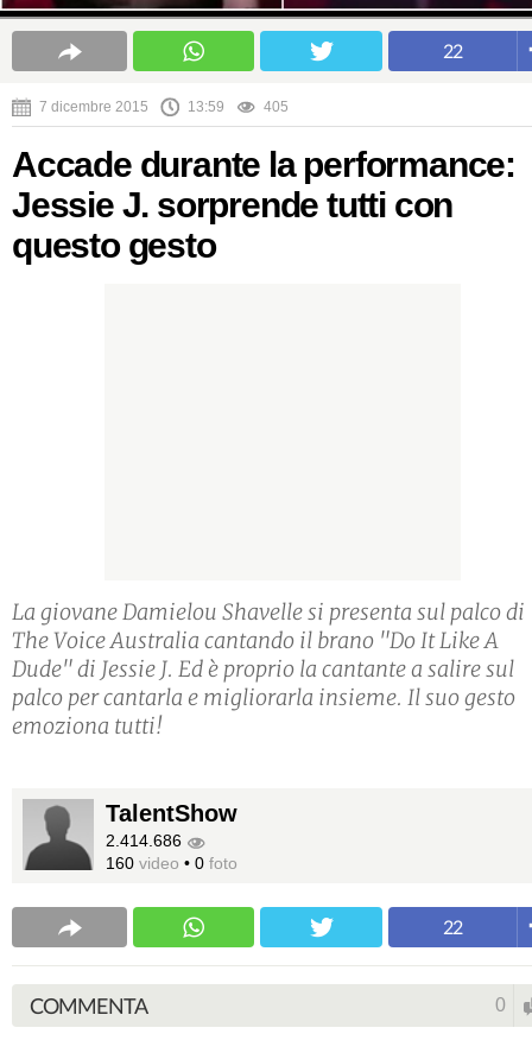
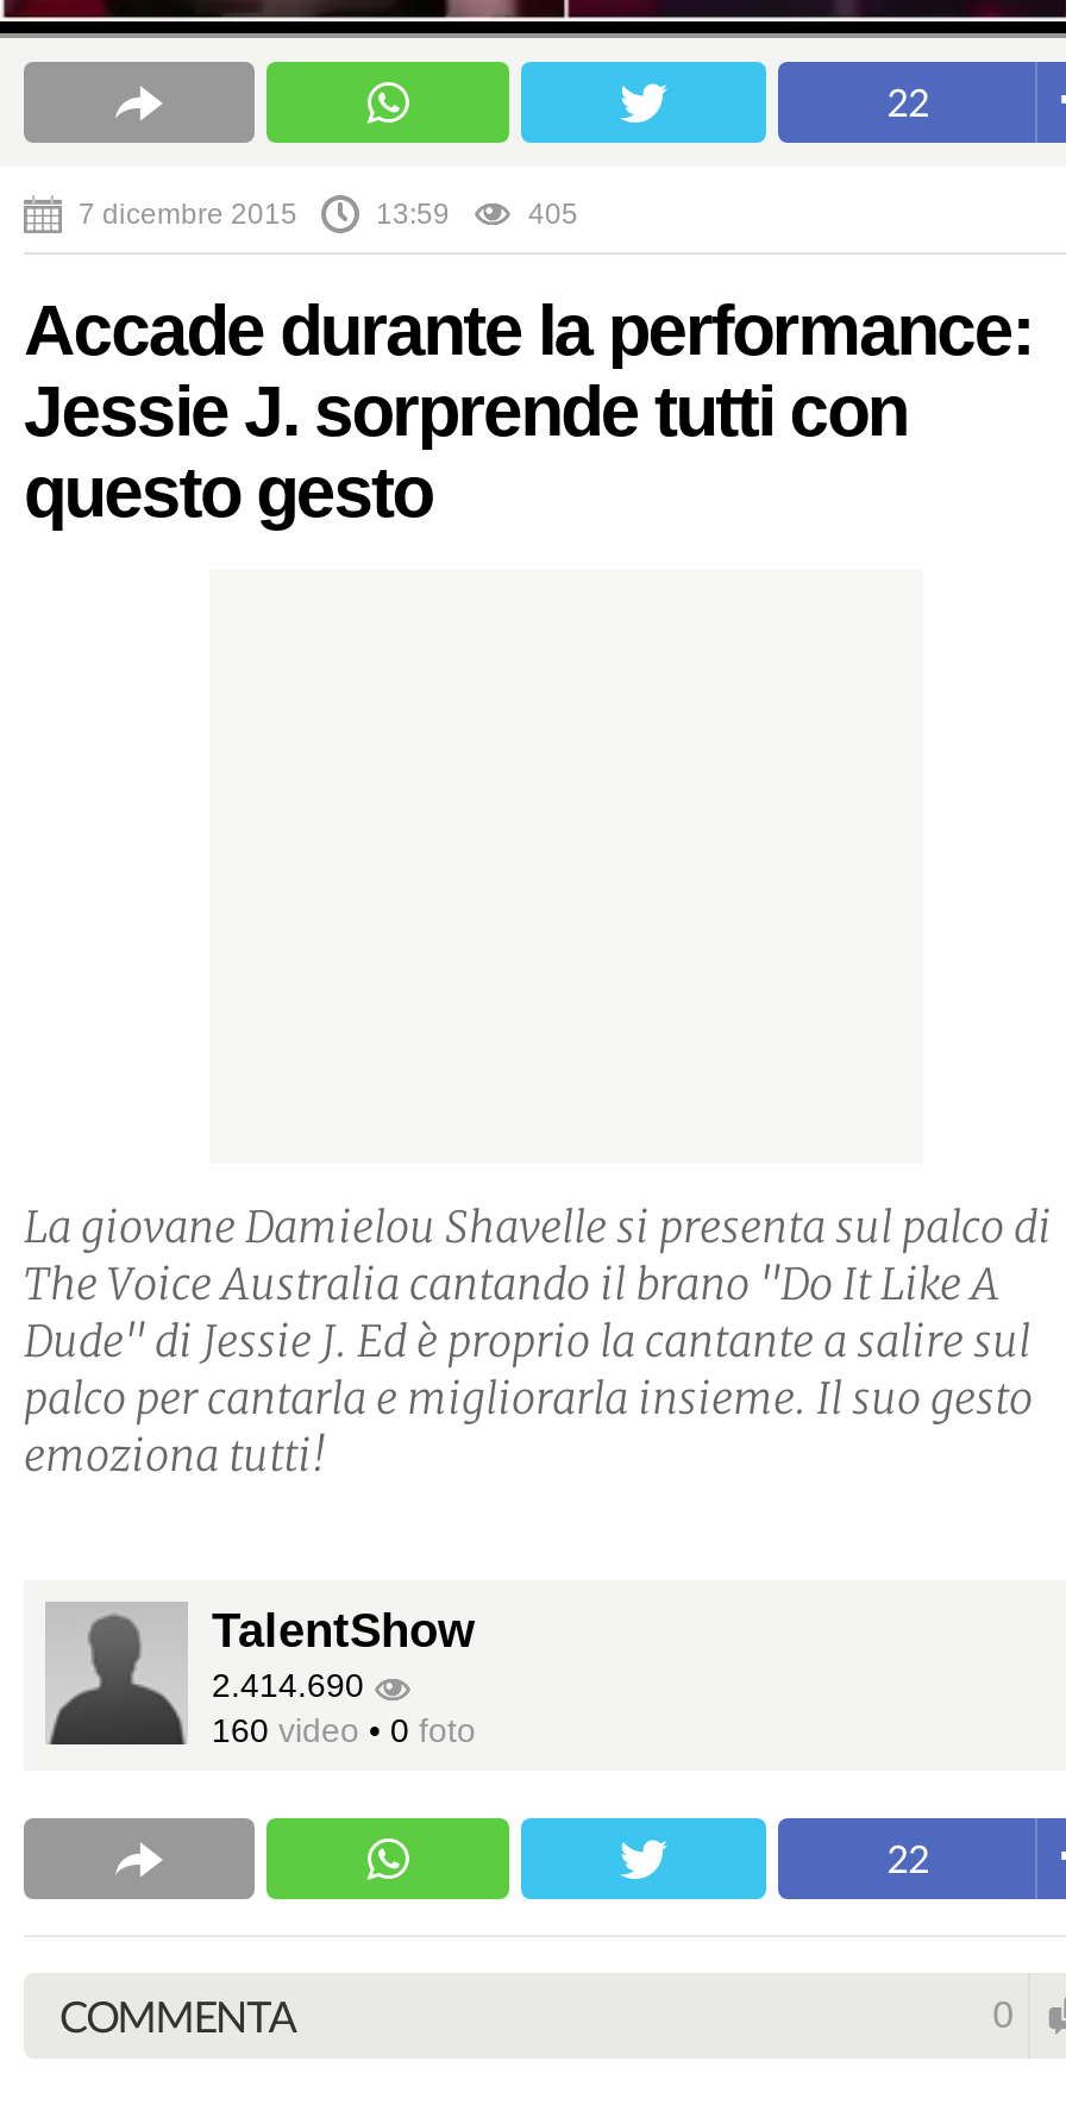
[106,831,182,850] 2.414.686 -> [212,1667,364,1705] 2.414.690

